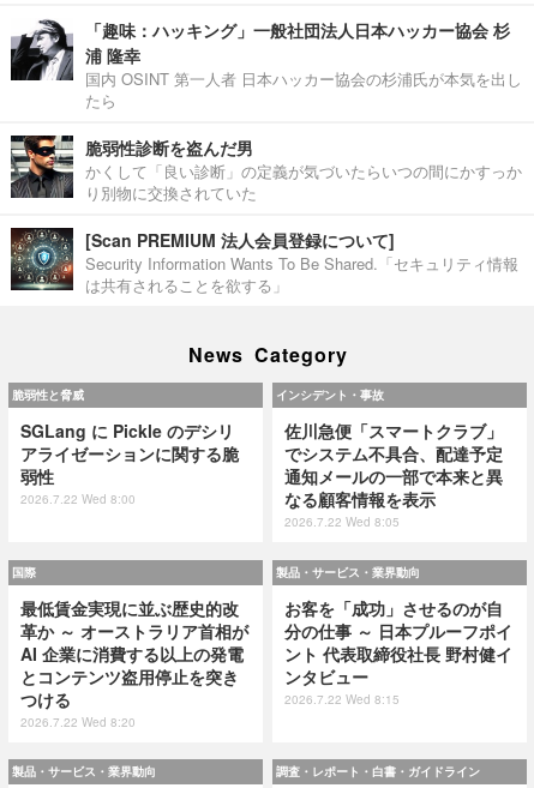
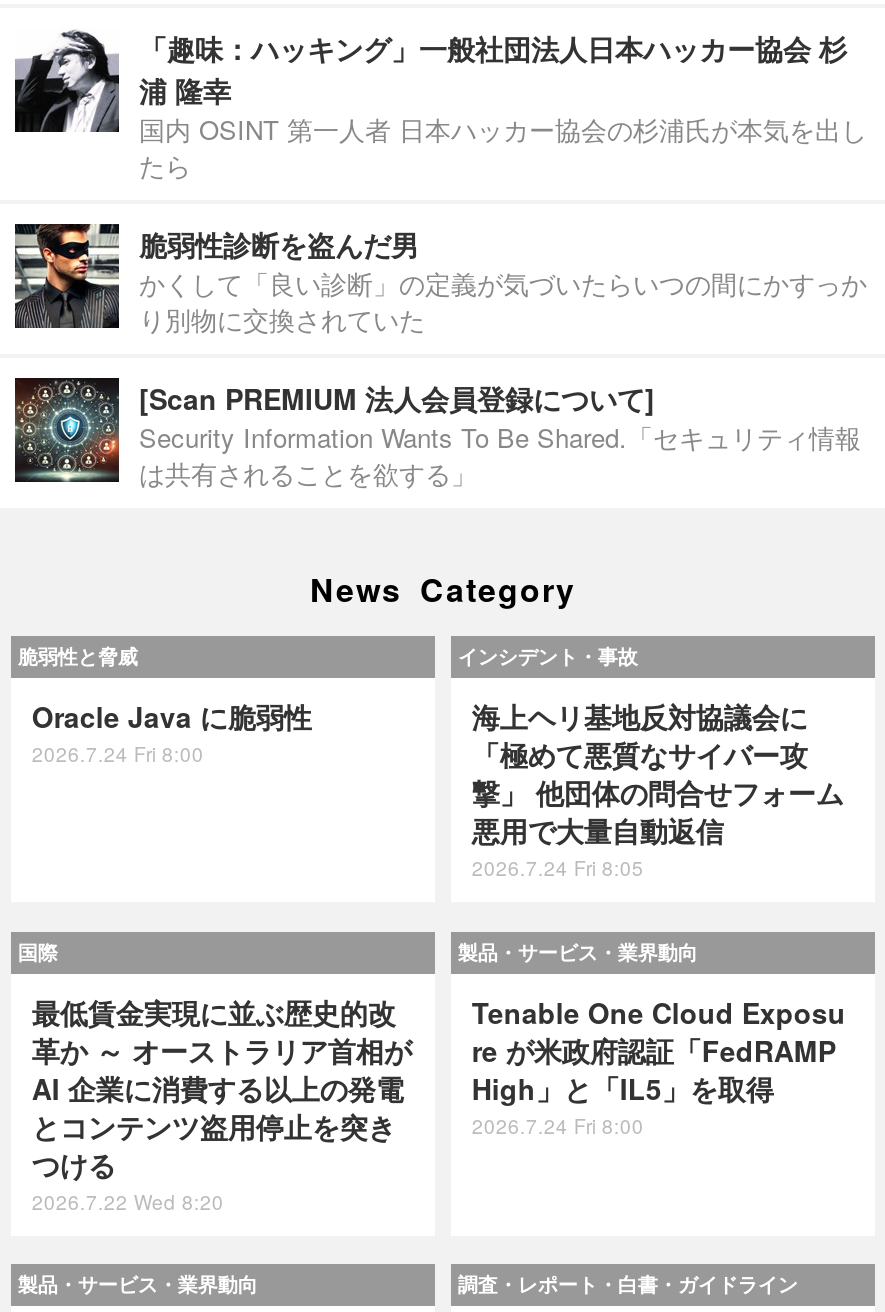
[21,419,239,508] SGLang に Pickle のデシリ | アライゼーションに関する脆 | 弱性 | 2026.7.22 Wed 8:00 -> [32,697,312,769] Oracle Java に脆弱性 | 2026.7.24 Fri 8:00
[285,419,503,530] 佐川急便「スマートクラブ」 | でシステム不具合、配達予定 | 通知メールの一部で本来と異 | なる顧客情報を表示 | 2026.7.22 Wed 8:05 -> [472,697,844,883] 海上ヘリ基地反対協議会に | 「極めて悪質なサイバー攻 | 撃」 他団体の問合せフォーム | 悪用で大量自動返信 | 2026.7.24 Fri 8:05
[285,596,513,707] お客を「成功」させるのが自 | 分の仕事 ～ 日本プルーフポイ | ント 代表取締役社長 野村健イ | ンタビュー | 2026.7.22 Wed 8:15 -> [472,991,846,1139] Tenable One Cloud Exposu | re が米政府認証「FedRAMP | High」と「IL5」を取得 | 2026.7.24 Fri 8:00

